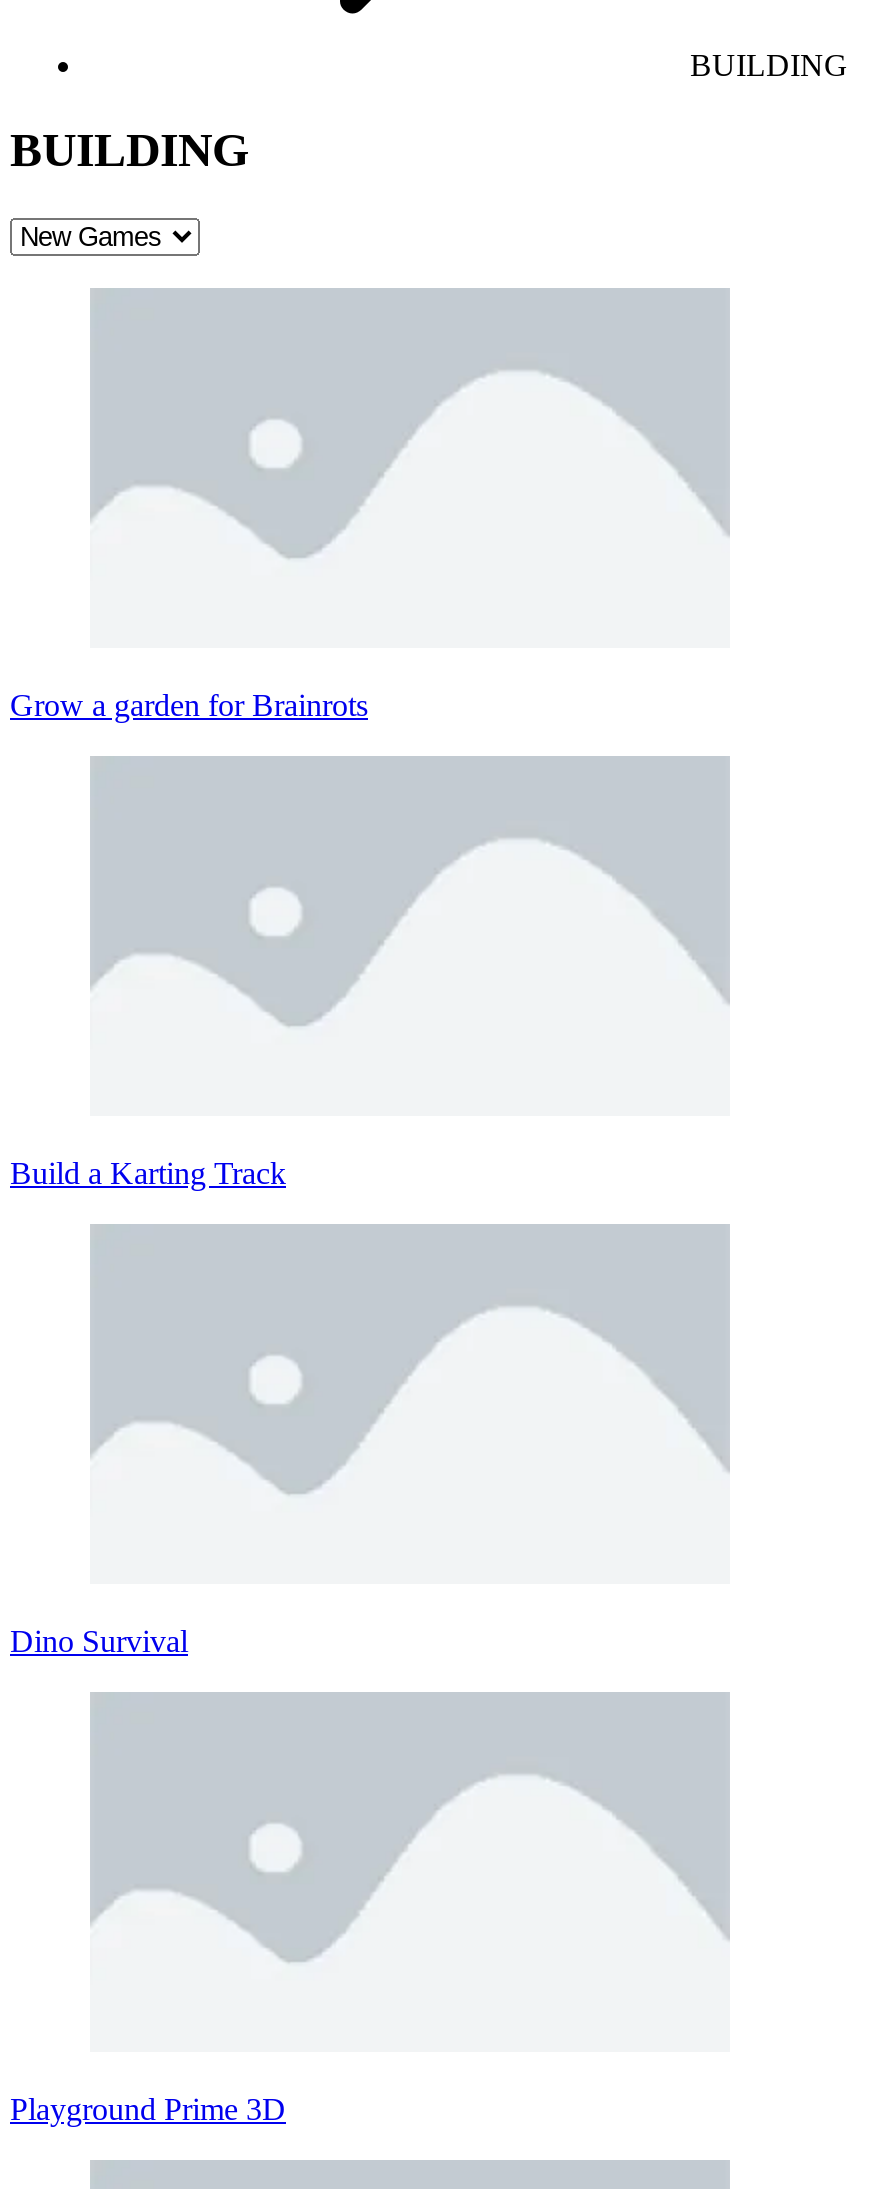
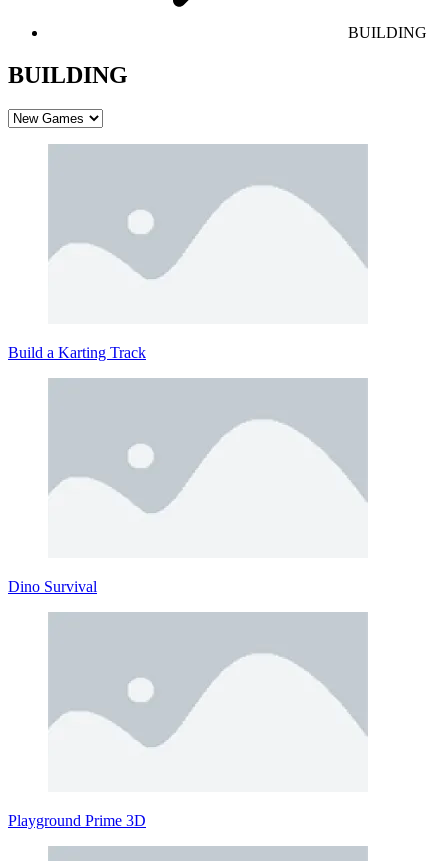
[10,688,368,722] Grow a garden for Brainrots -> none

